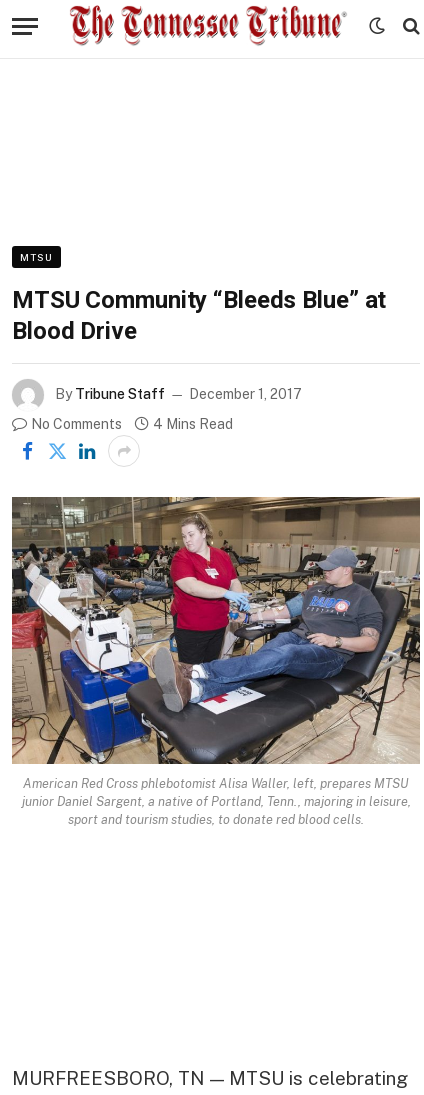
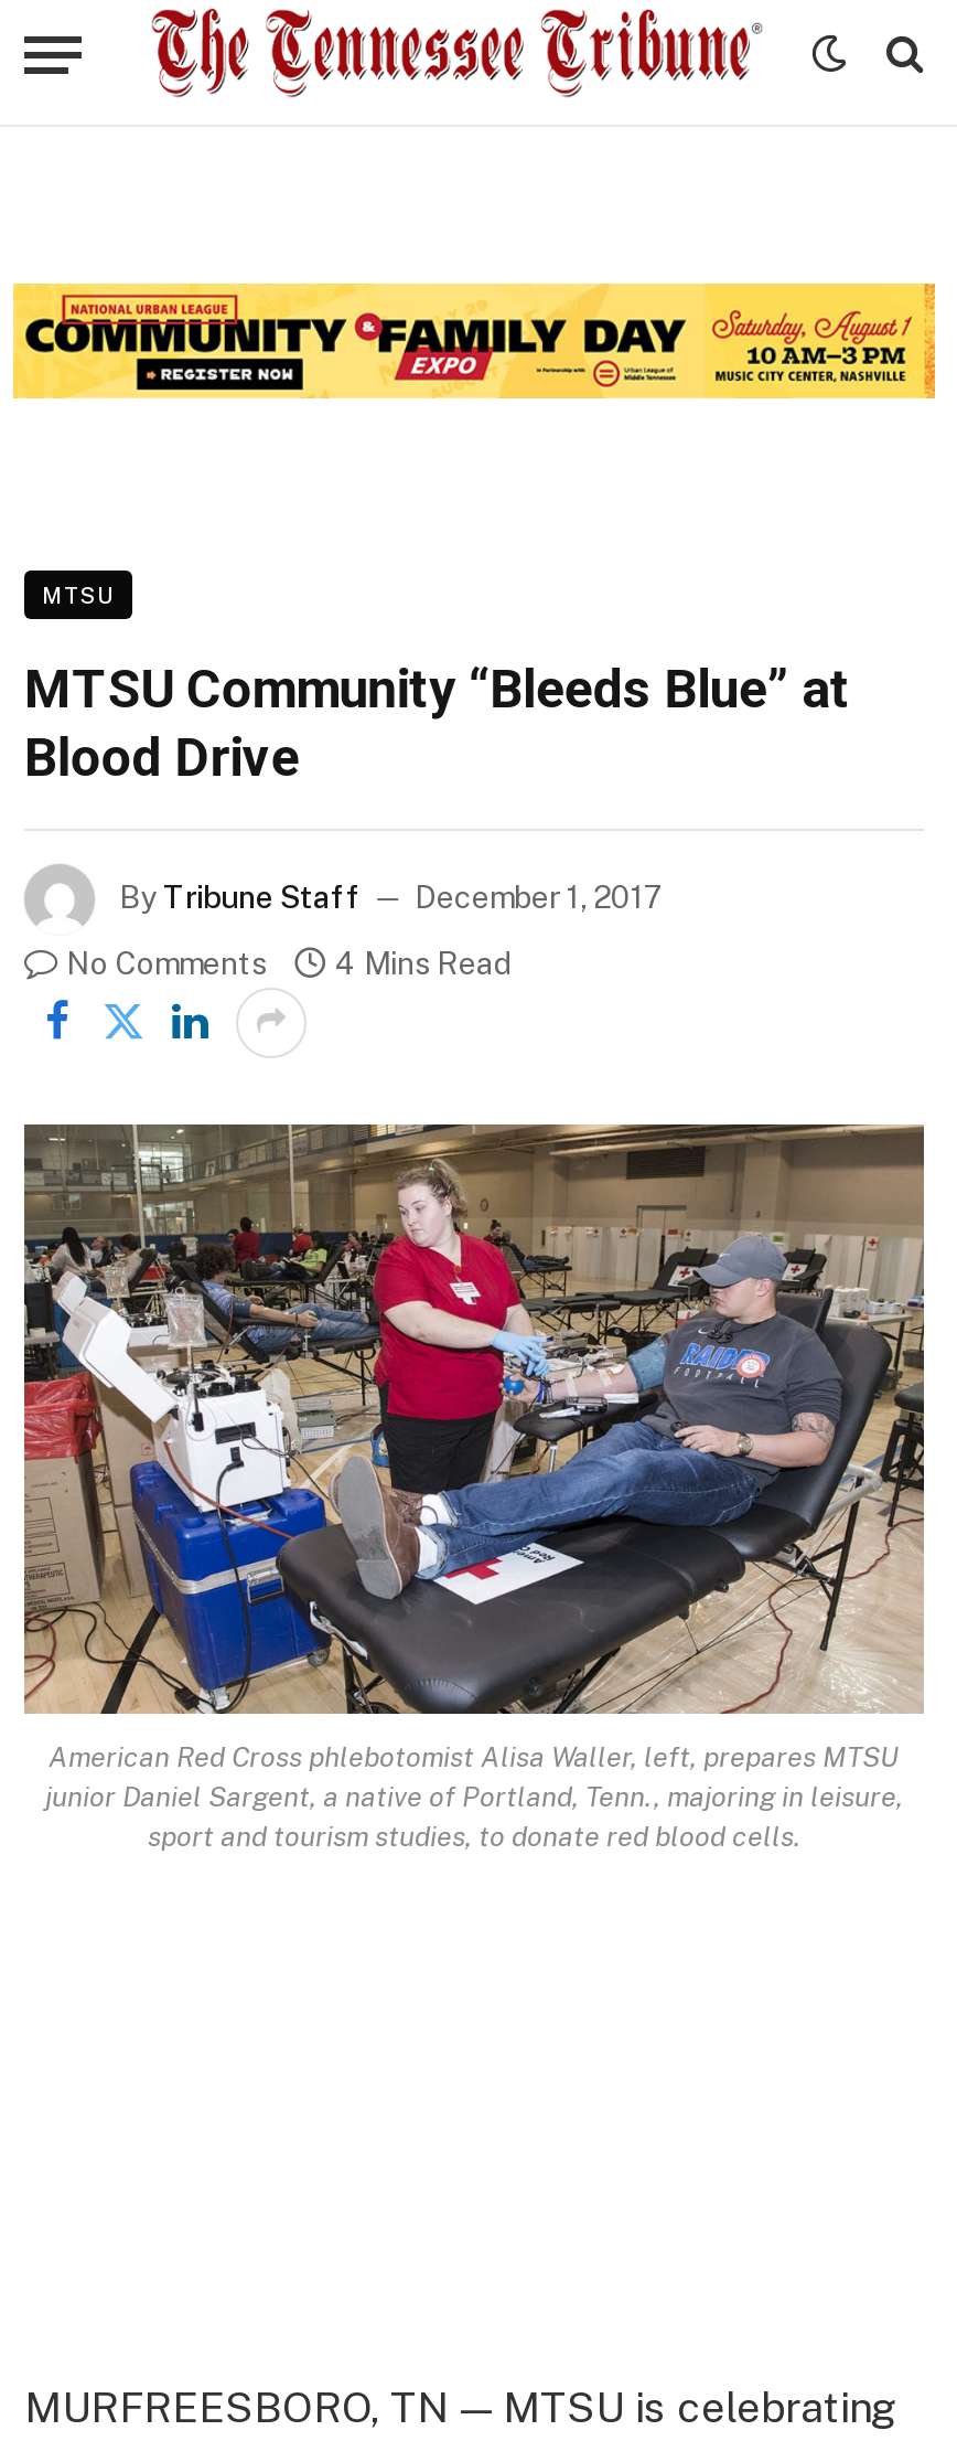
none -> [11,281,937,401] [image]

